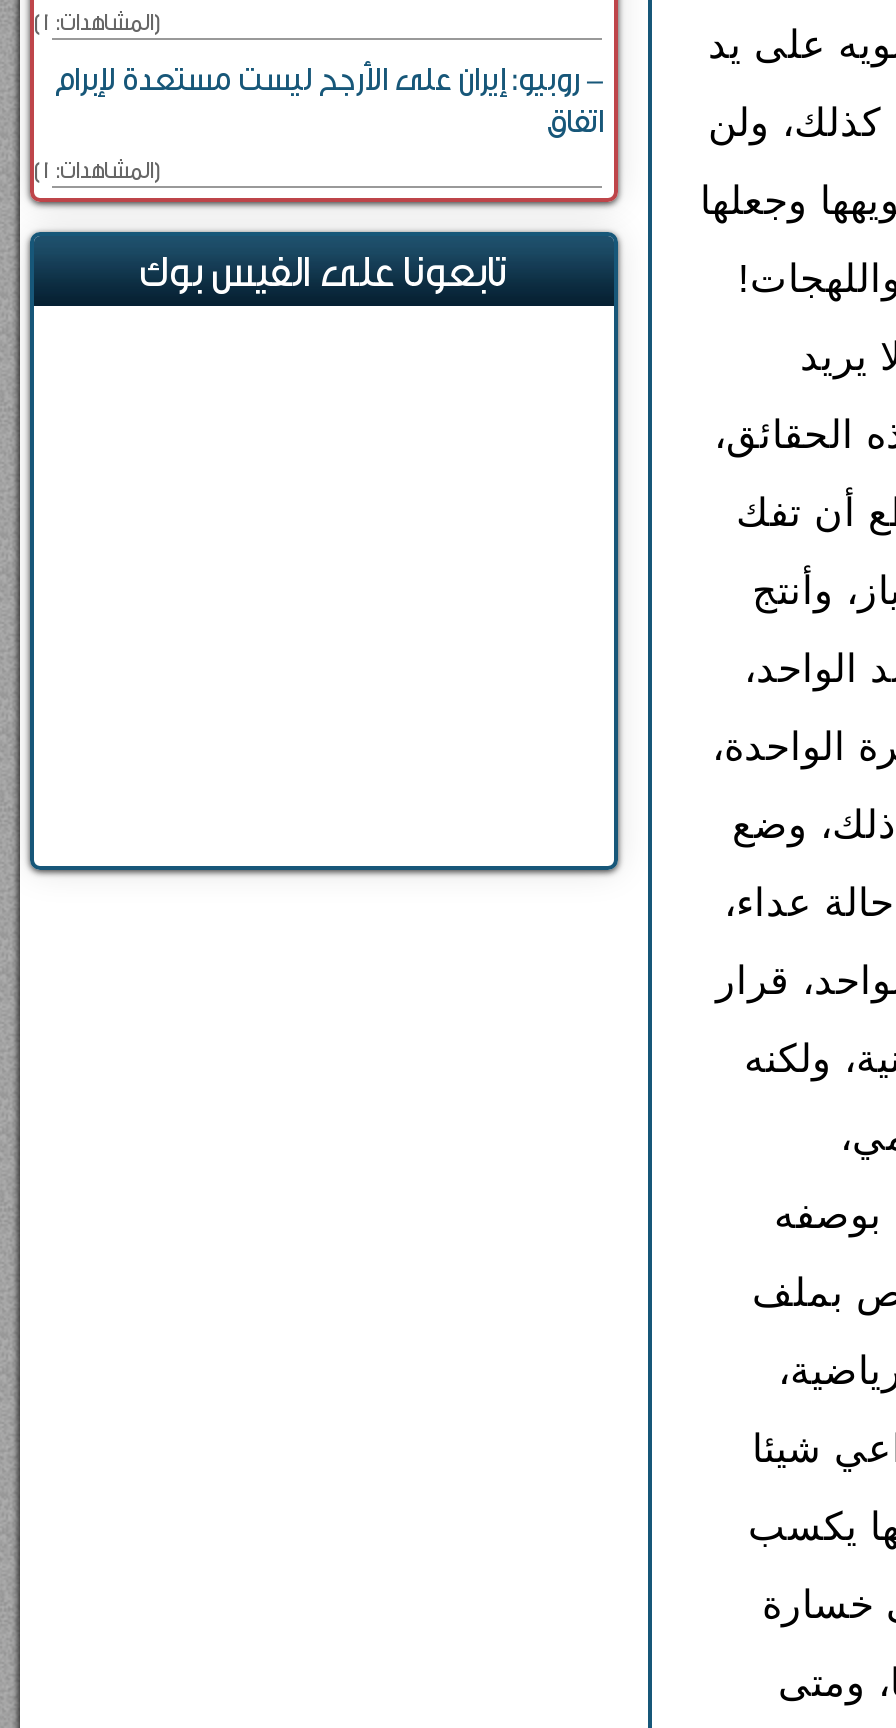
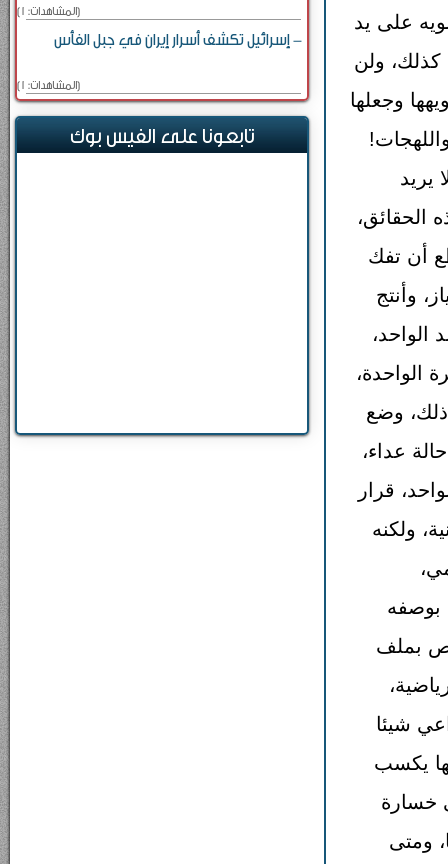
[54,62,604,140] - روبيو: إيران على الأرجح ليست مستعدة لإبرام | اتفاق -> [54,31,302,49] - إسرائيل تكشف أسرار إيران في جبل الفأس

